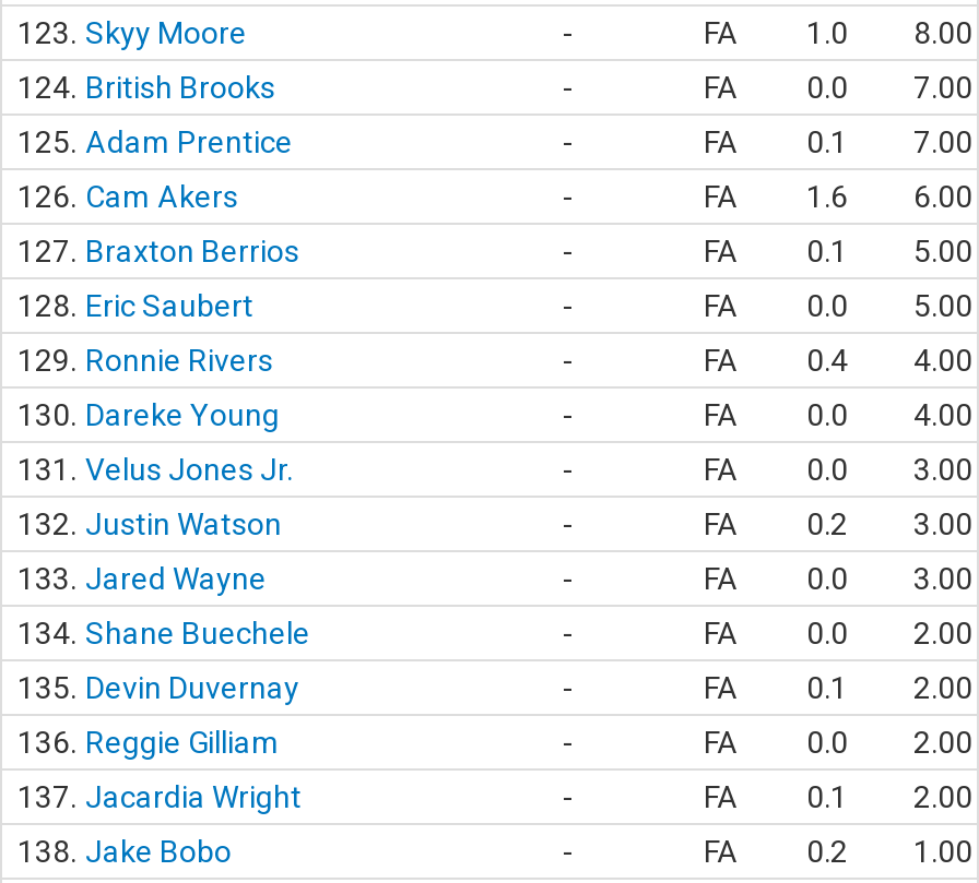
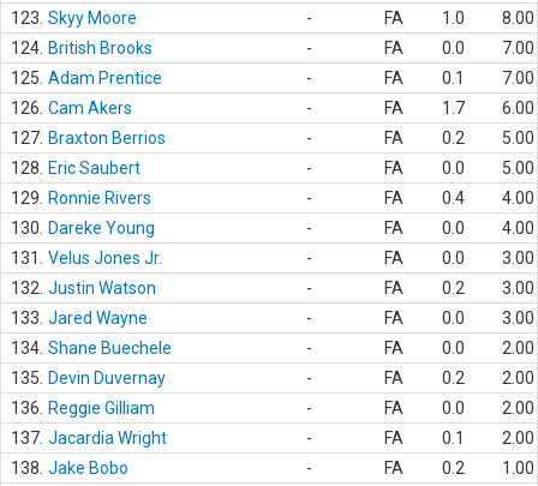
[704,179,972,214] FA 1.6 6.00 -> [384,98,534,118] FA 1.7 6.00
[704,234,972,269] FA 0.1 5.00 -> [384,128,534,148] FA 0.2 5.00
[704,670,972,705] FA 0.1 2.00 -> [384,368,534,388] FA 0.2 2.00

